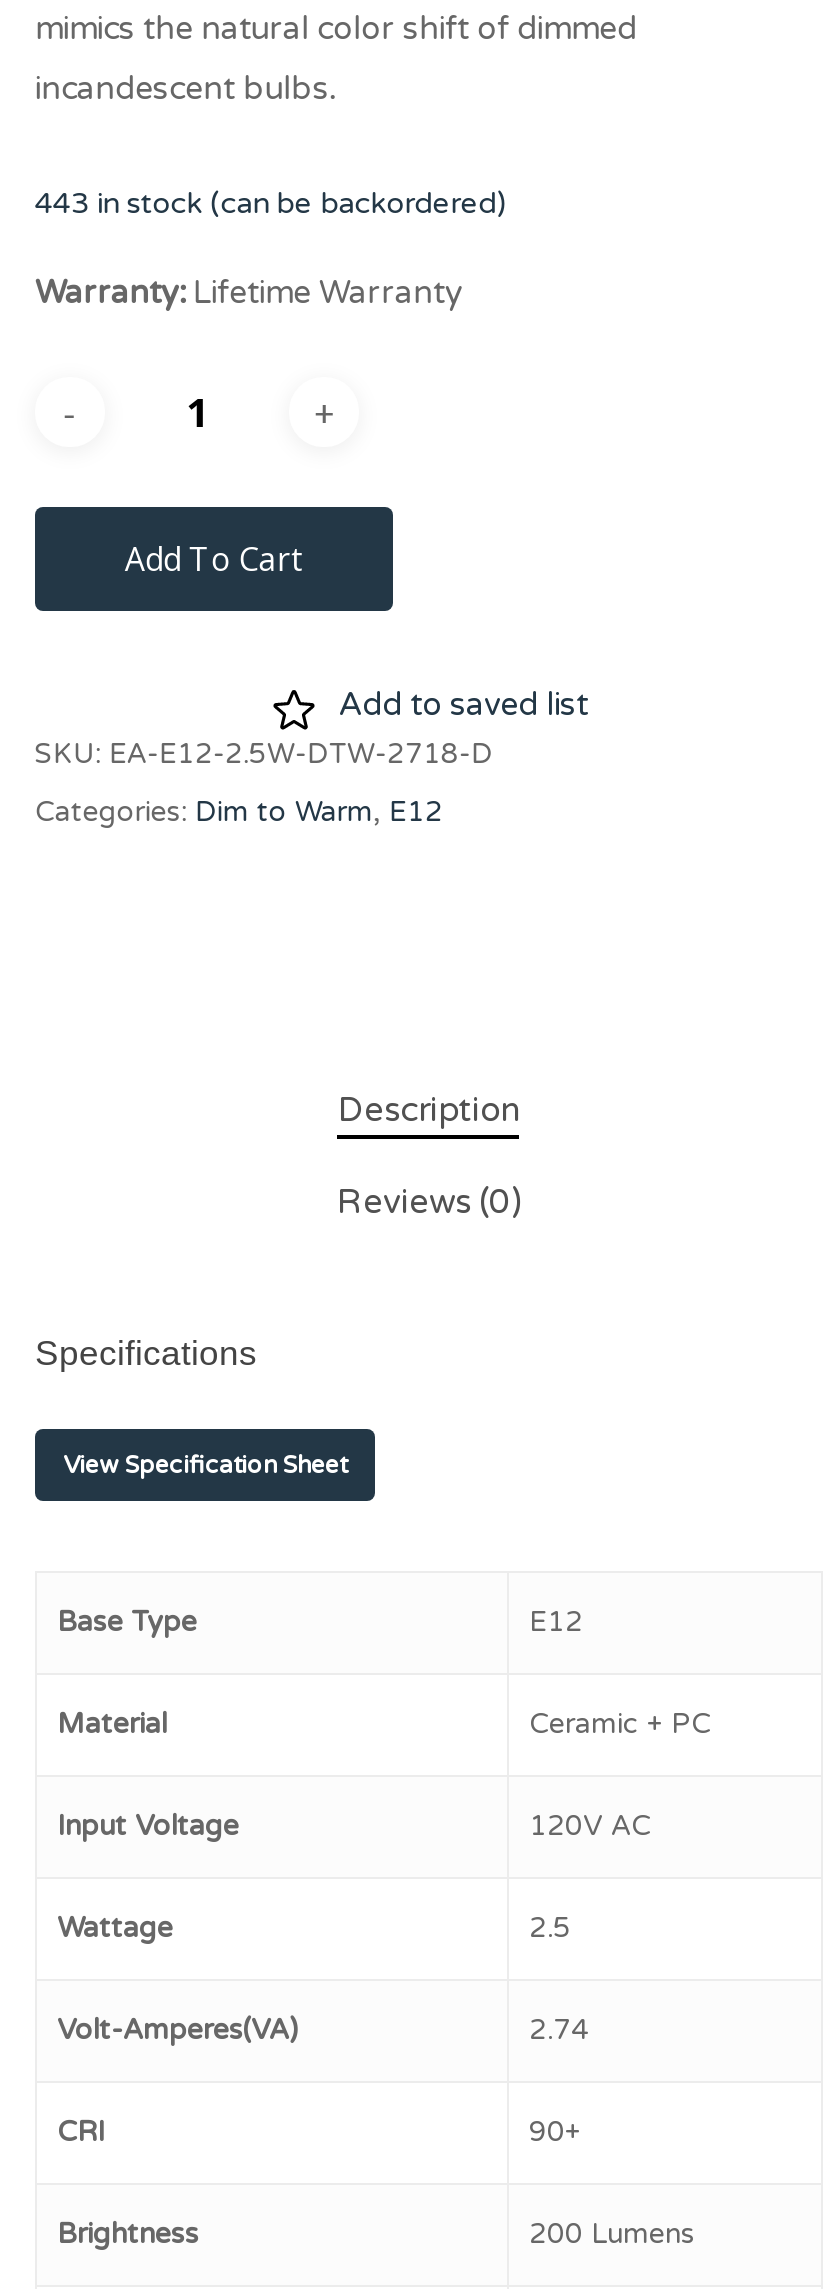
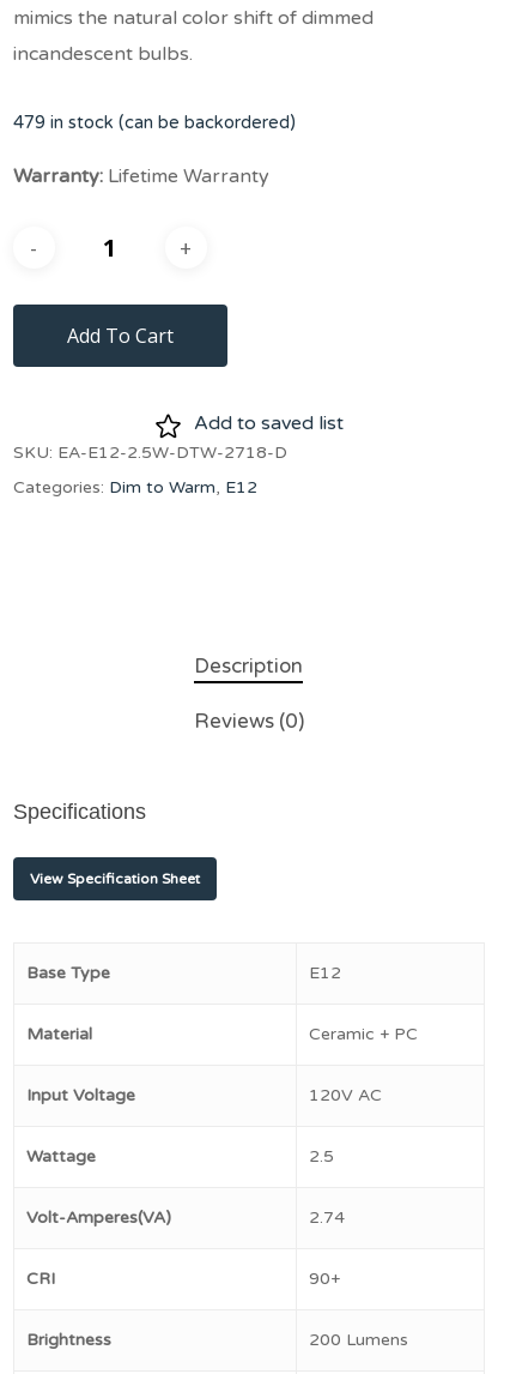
[35,186,507,222] 443 in stock (can be backordered) -> [13,112,296,133] 479 in stock (can be backordered)

